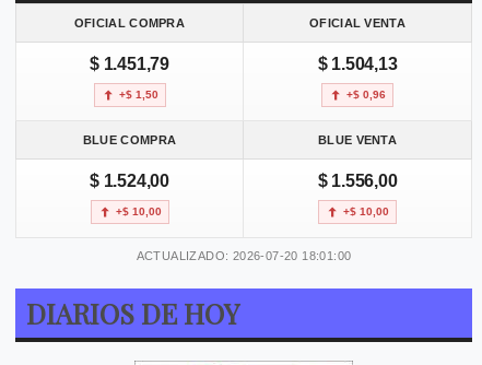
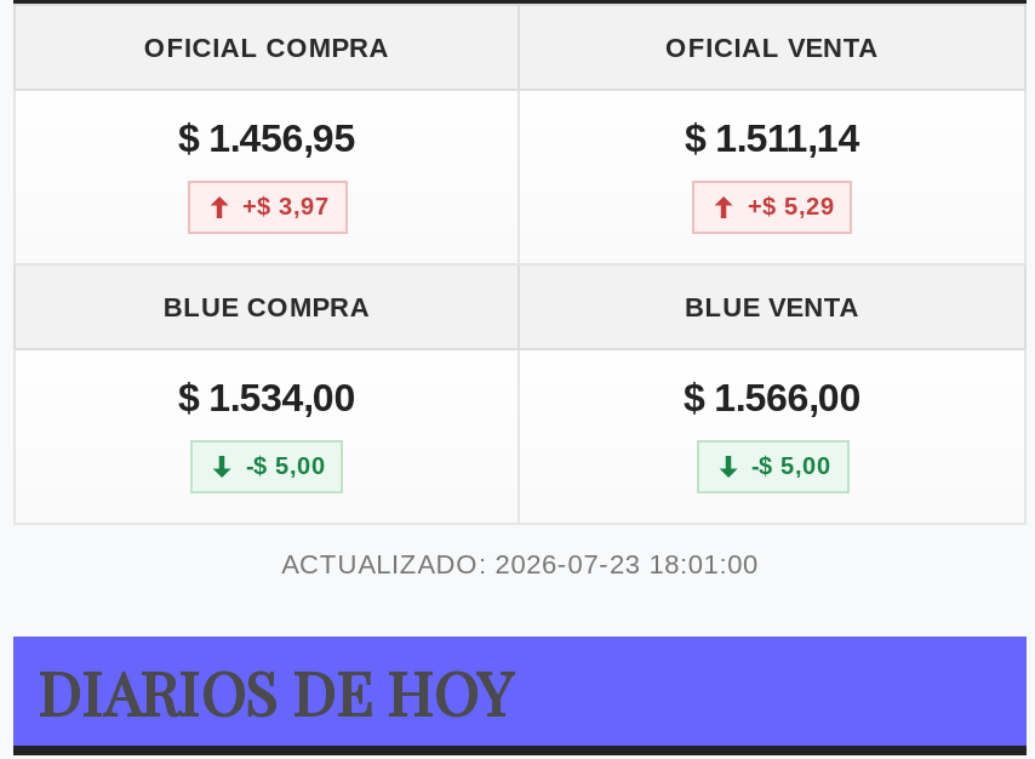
[90,55,169,73] $ 1.451,79 -> [178,118,355,159] $ 1.456,95
[318,55,397,73] $ 1.504,13 -> [685,118,859,159] $ 1.511,14
[119,89,158,101] +$ 1,50 -> [242,193,330,219] +$ 3,97
[346,89,386,101] +$ 0,96 -> [748,193,835,219] +$ 5,29
[90,172,169,190] $ 1.524,00 -> [178,377,355,418] $ 1.534,00
[318,172,397,190] $ 1.556,00 -> [684,377,860,418] $ 1.566,00
[115,205,161,217] +$ 10,00 -> [246,452,326,479] -$ 5,00
[343,205,389,217] +$ 10,00 -> [751,452,831,479] -$ 5,00
[136,249,351,262] ACTUALIZADO: 2026-07-20 18:01:00 -> [281,549,758,578] ACTUALIZADO: 2026-07-23 18:01:00

